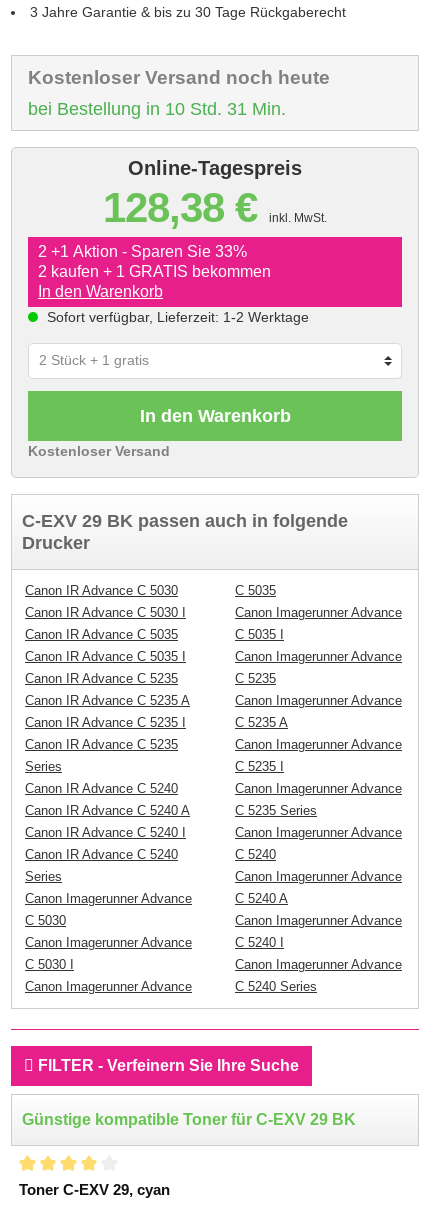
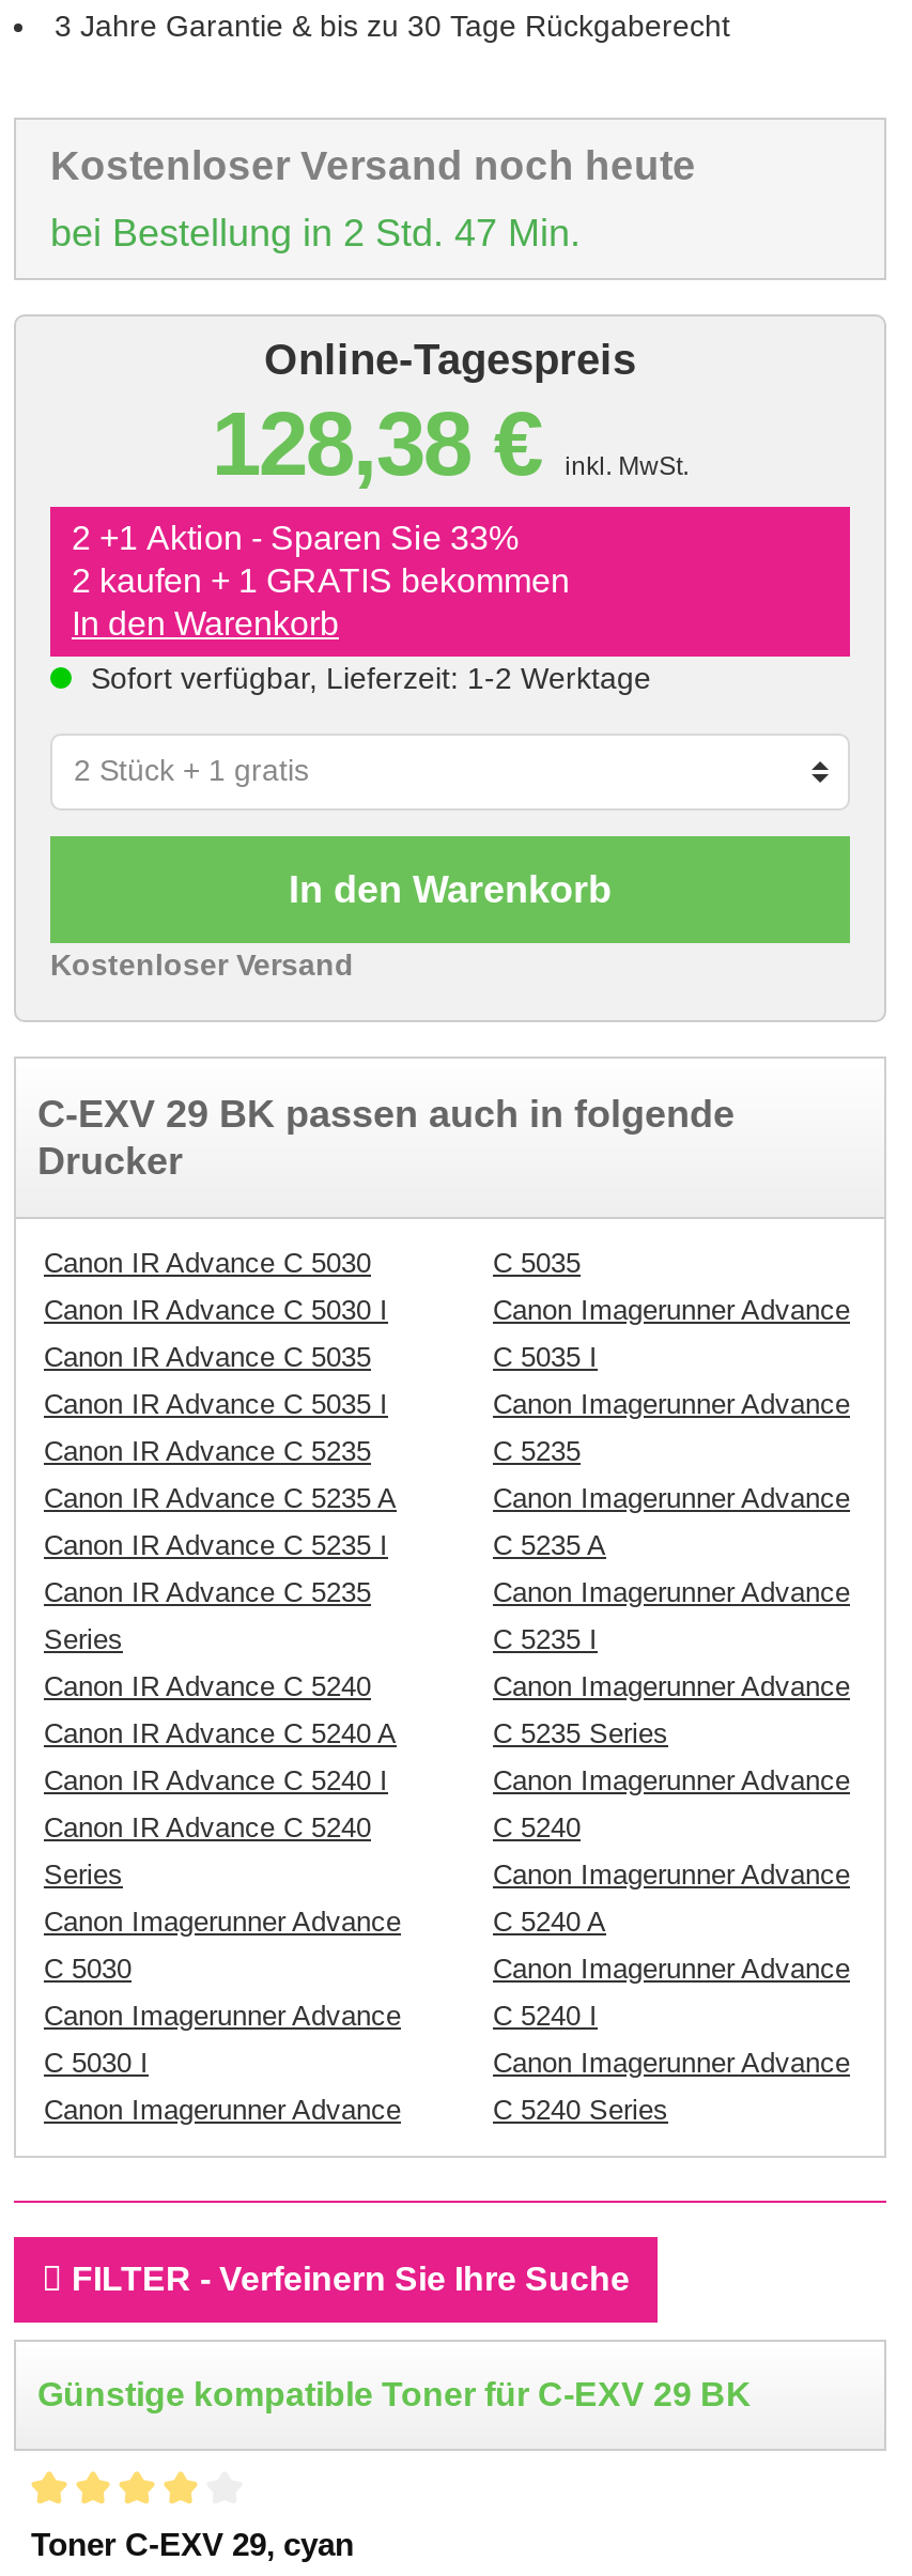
[28,99,286,119] bei Bestellung in 10 Std. 31 Min. -> [50,211,581,254] bei Bestellung in 2 Std. 47 Min.

